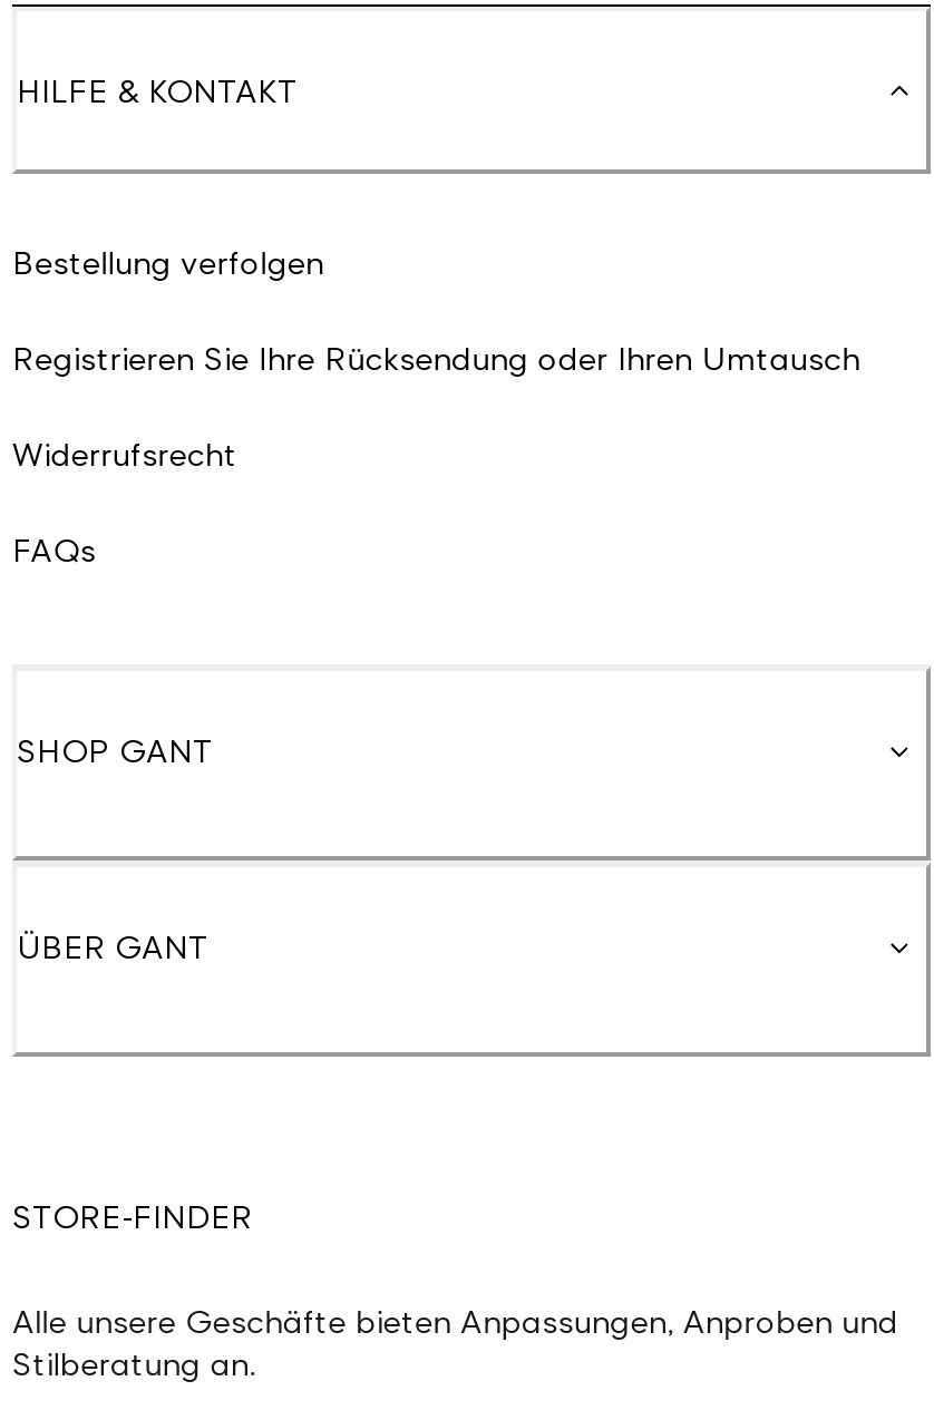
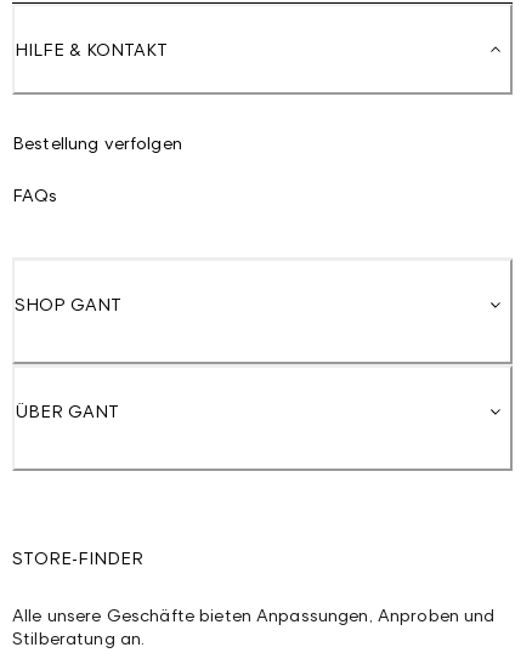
[12,340,860,473] Registrieren Sie Ihre Rücksendung oder Ihren Umtausch | Widerrufsrecht -> none

